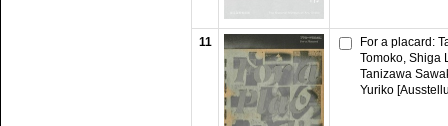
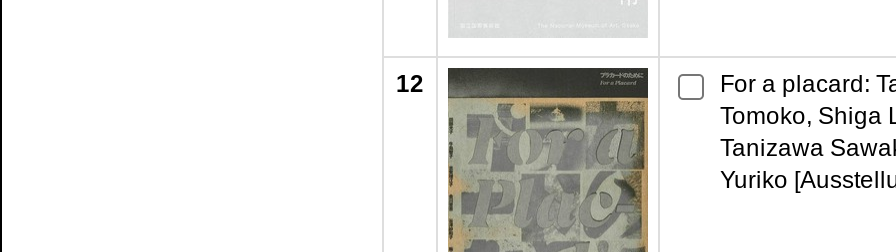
[198,35,211,49] 11 -> [396,70,424,98] 12

